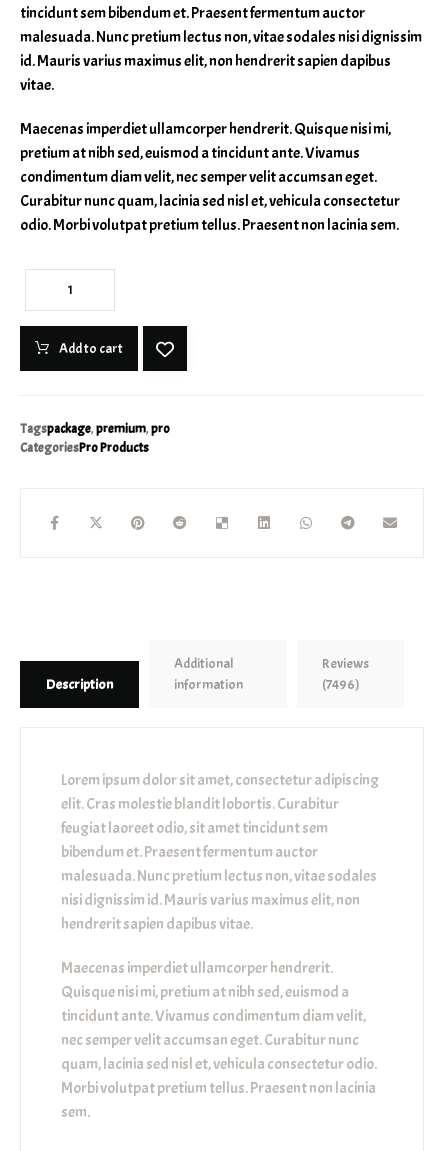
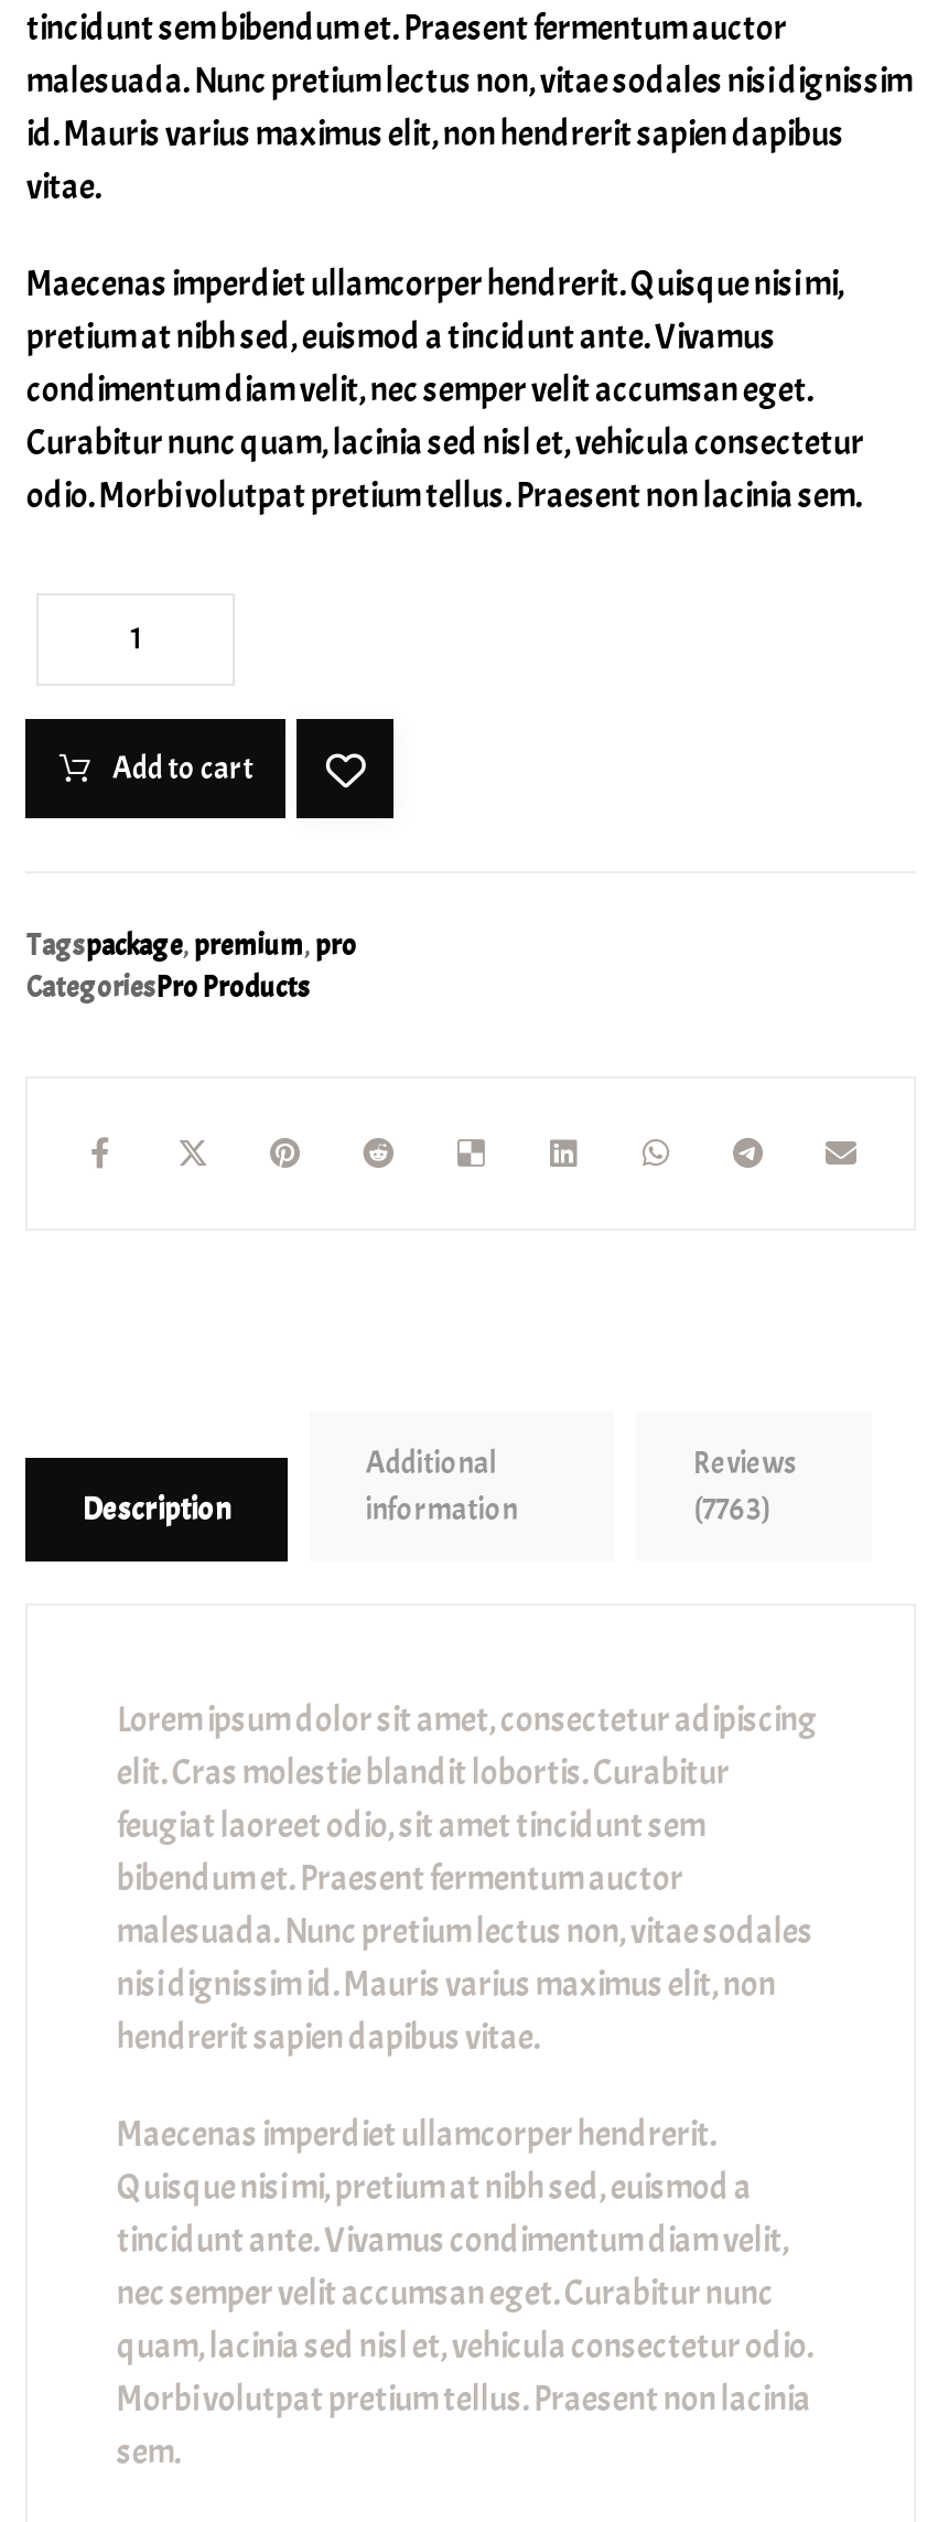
[322,676,360,693] (7496) -> [694,1490,773,1528] (7763)

